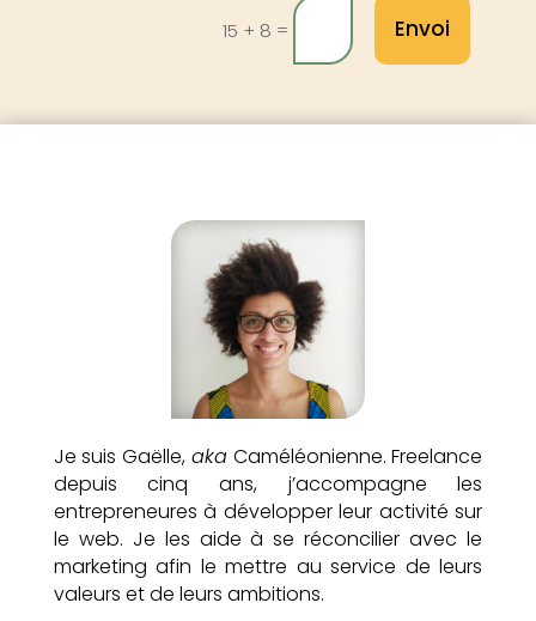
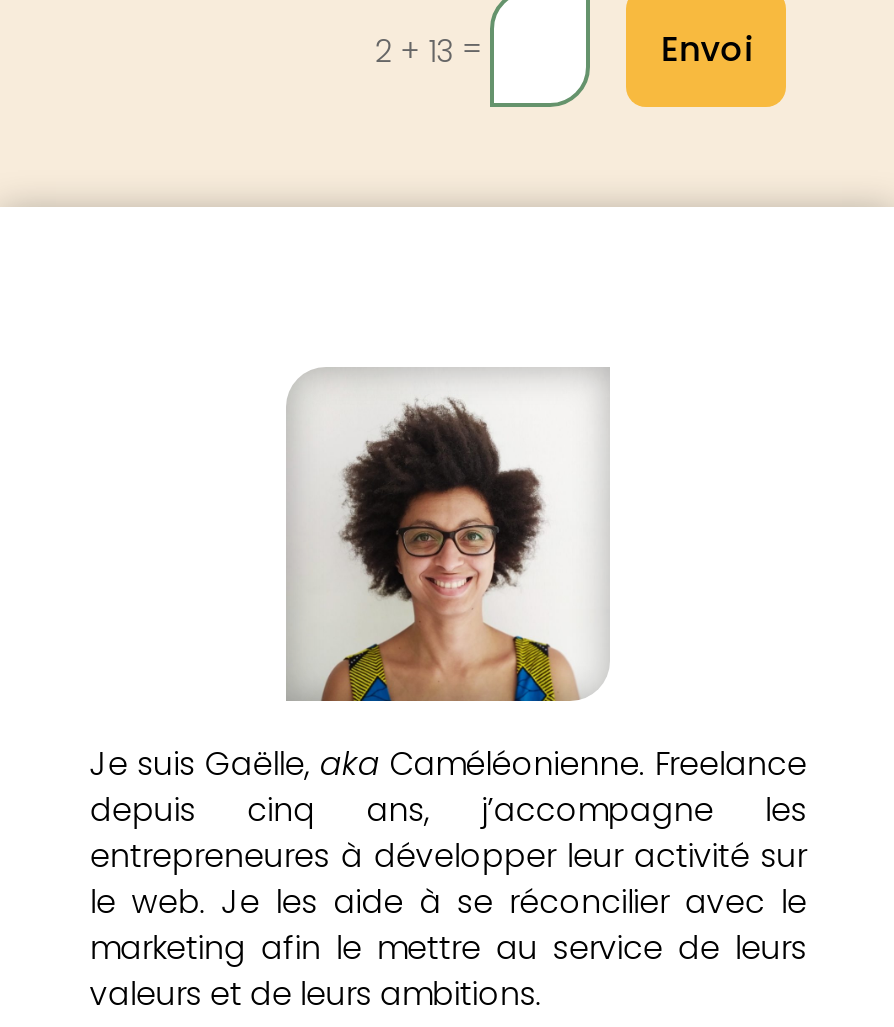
[223,16,293,43] 15 + 8 = -> [374,27,490,72] 2 + 13 =

